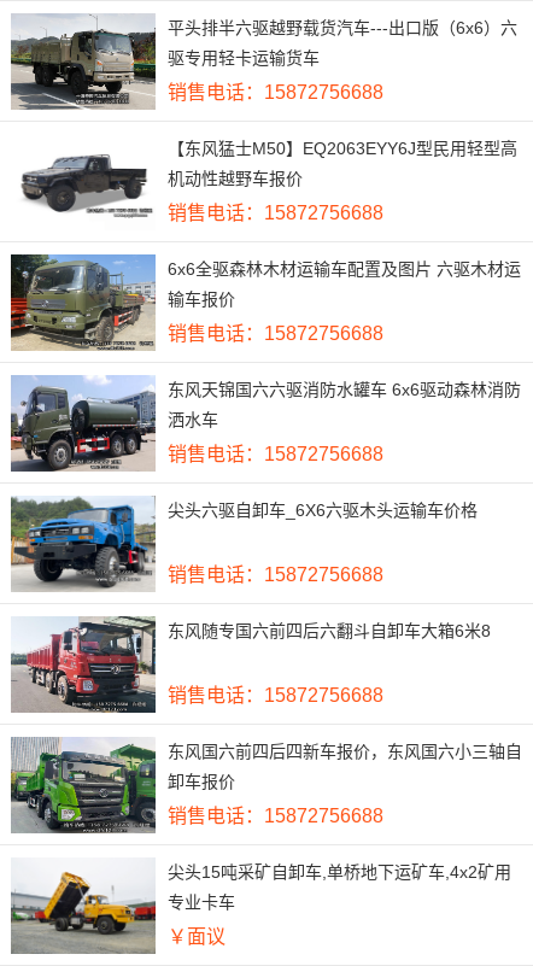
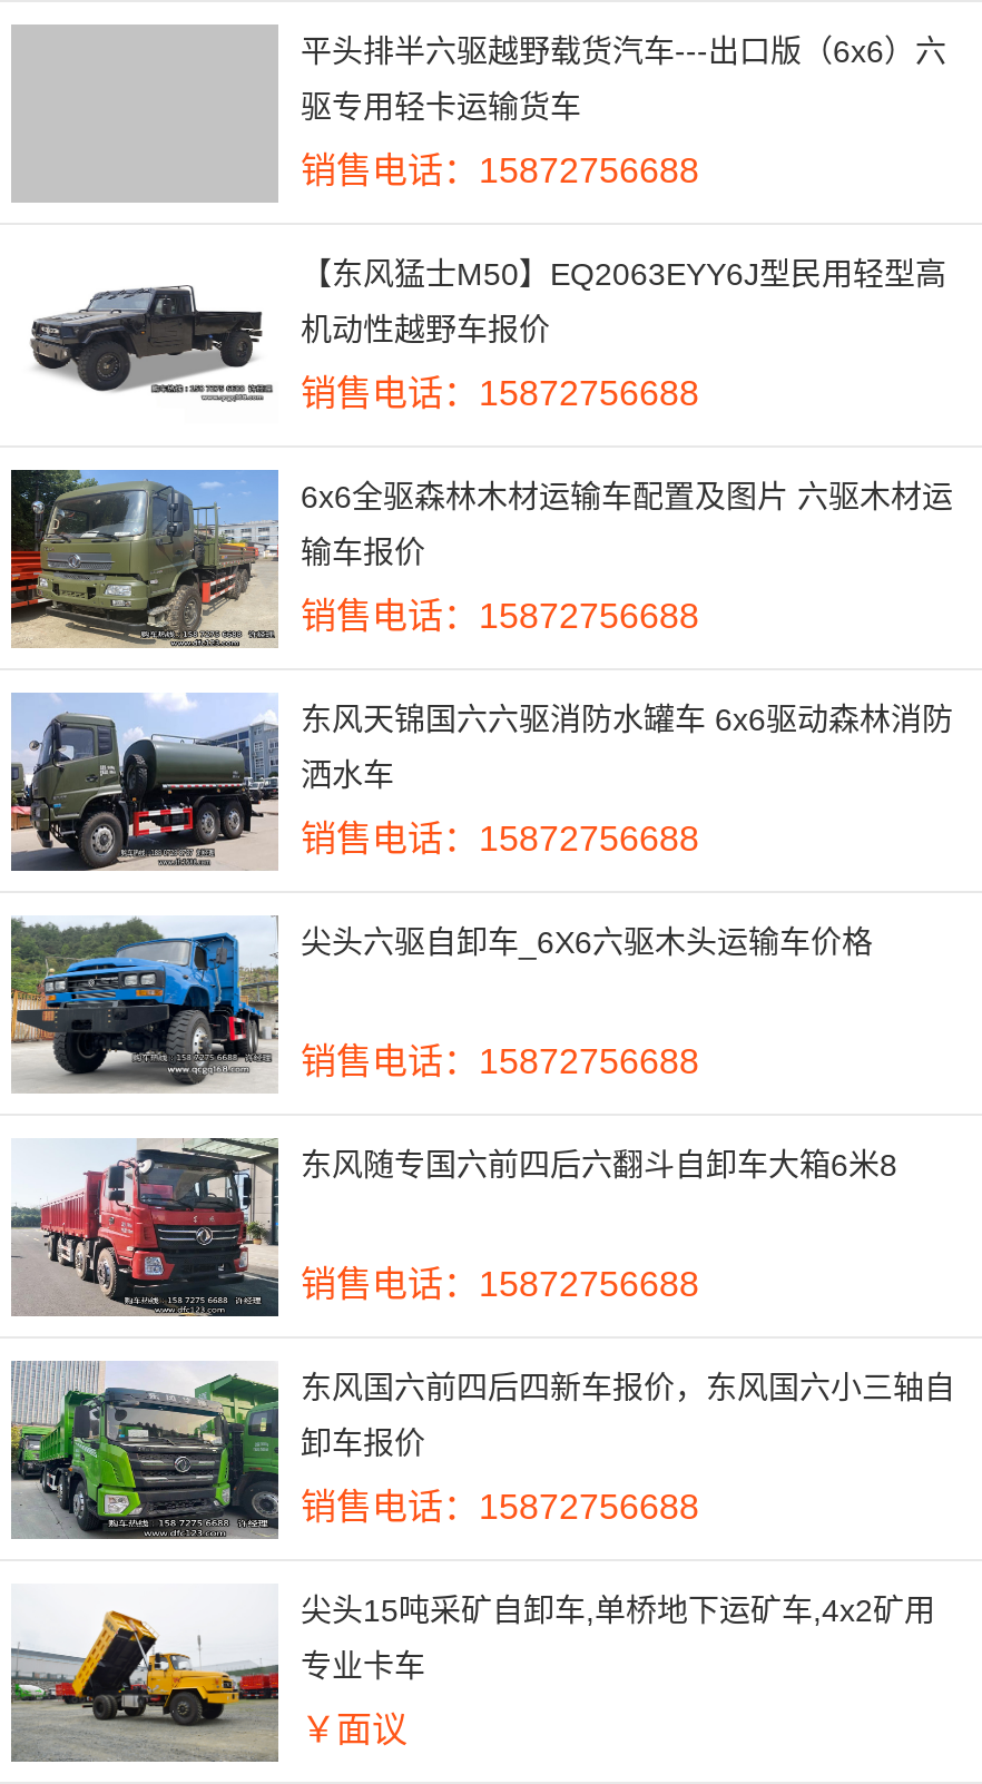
[11,16,157,110] [image] -> none

